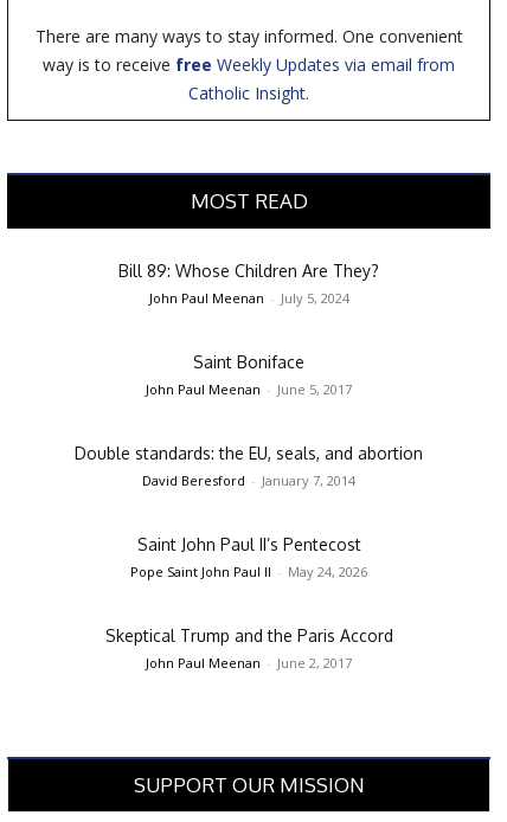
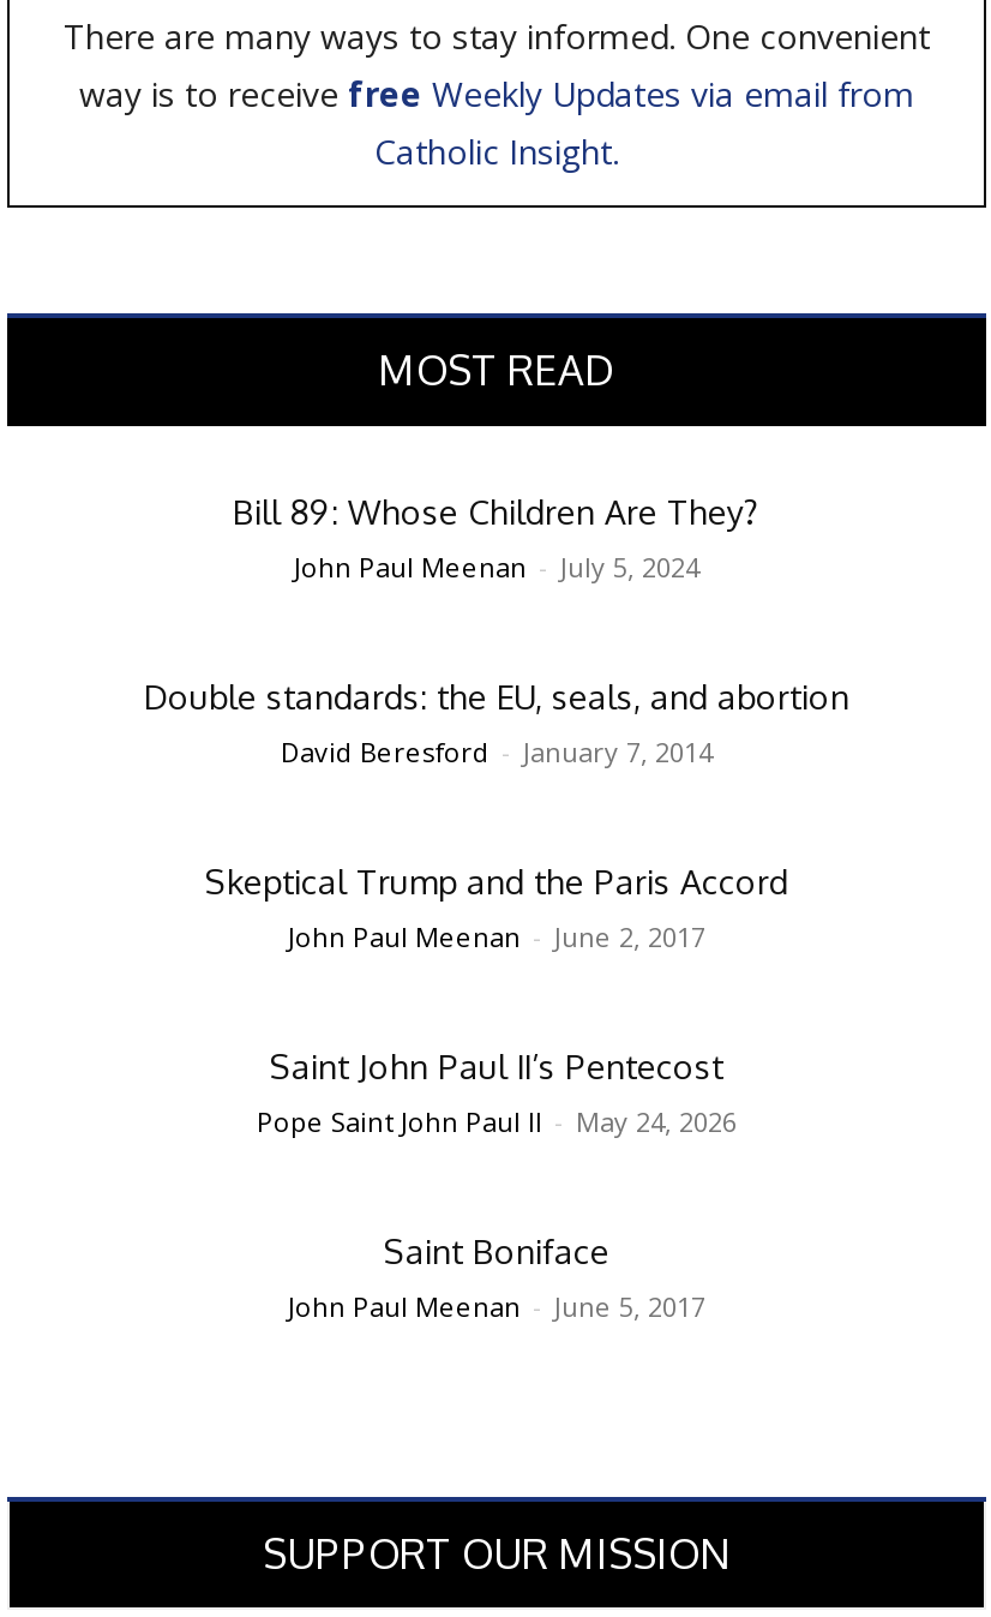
moved [146,351,352,397] -> [288,1229,705,1323]: Saint Boniface | John Paul Meenan - June 5, 2017
moved [75,442,423,671] -> [144,675,849,1138]: Double standards: the EU, seals, and abortion | David Beresford - January 7, 2014 | Saint John Paul II’s Pentecost | Pope Saint John Paul II - May 24, 2026 | Skeptical Trump and the Paris Accord | John Paul Meenan - June 2, 2017

